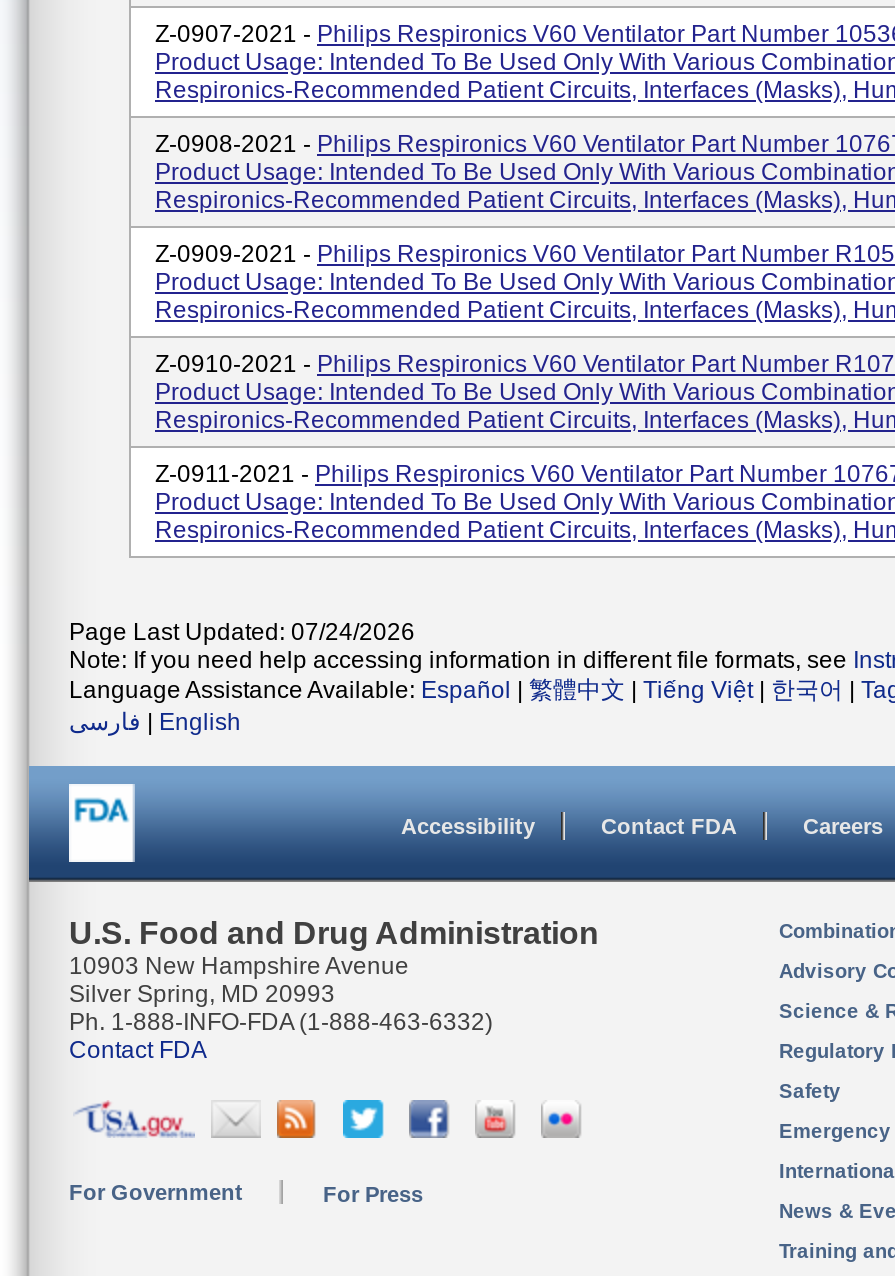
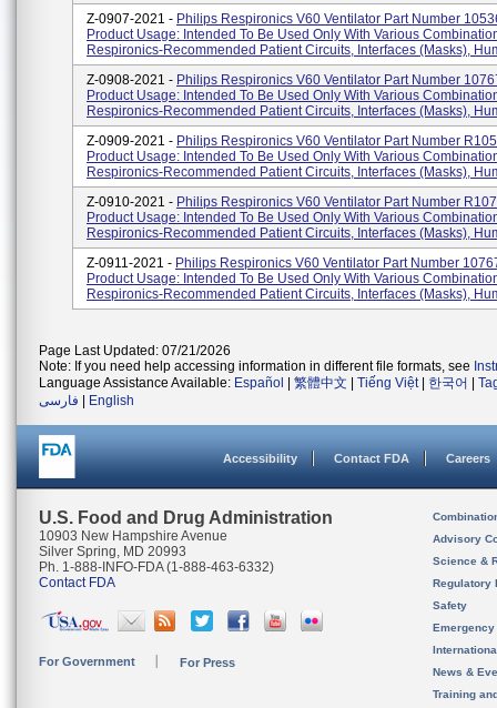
[69,618,415,646] Page Last Updated: 07/24/2026 -> [39,343,231,358] Page Last Updated: 07/21/2026

